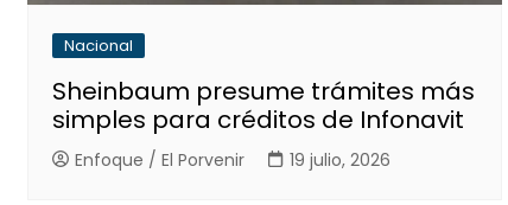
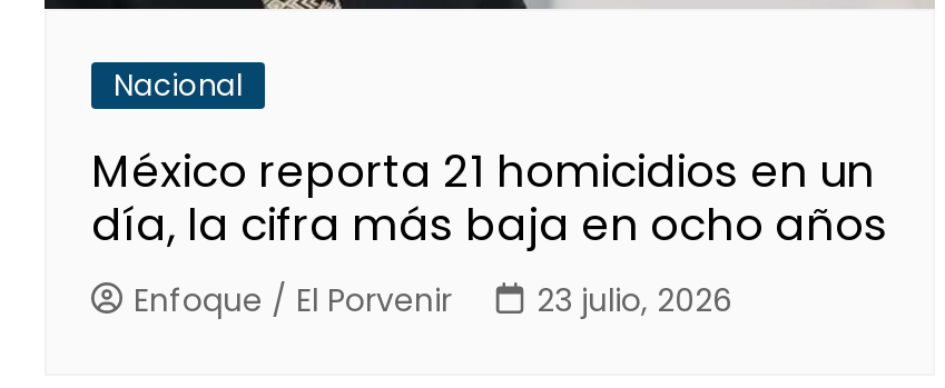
[52,75,475,137] Sheinbaum presume trámites más | simples para créditos de Infonavit -> [91,141,888,256] México reporta 21 homicidios en un | día, la cifra más baja en ocho años
[75,148,390,172] Enfoque / El Porvenir 19 julio, 2026 -> [134,278,732,323] Enfoque / El Porvenir 23 julio, 2026

